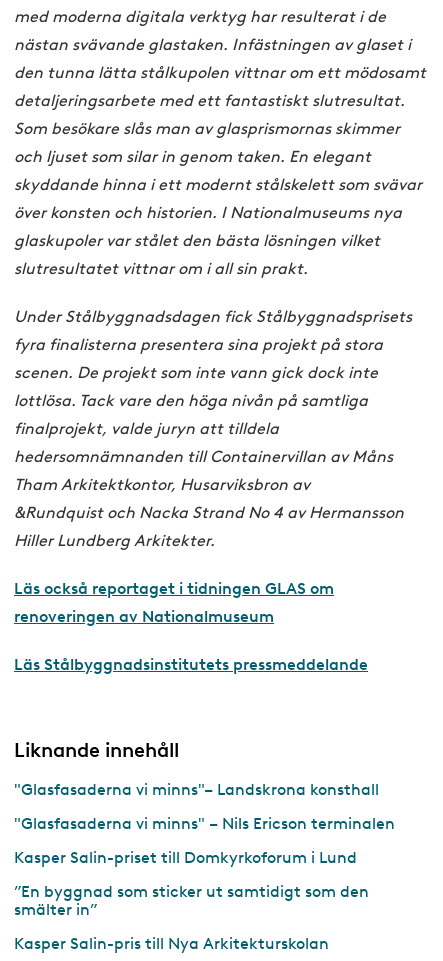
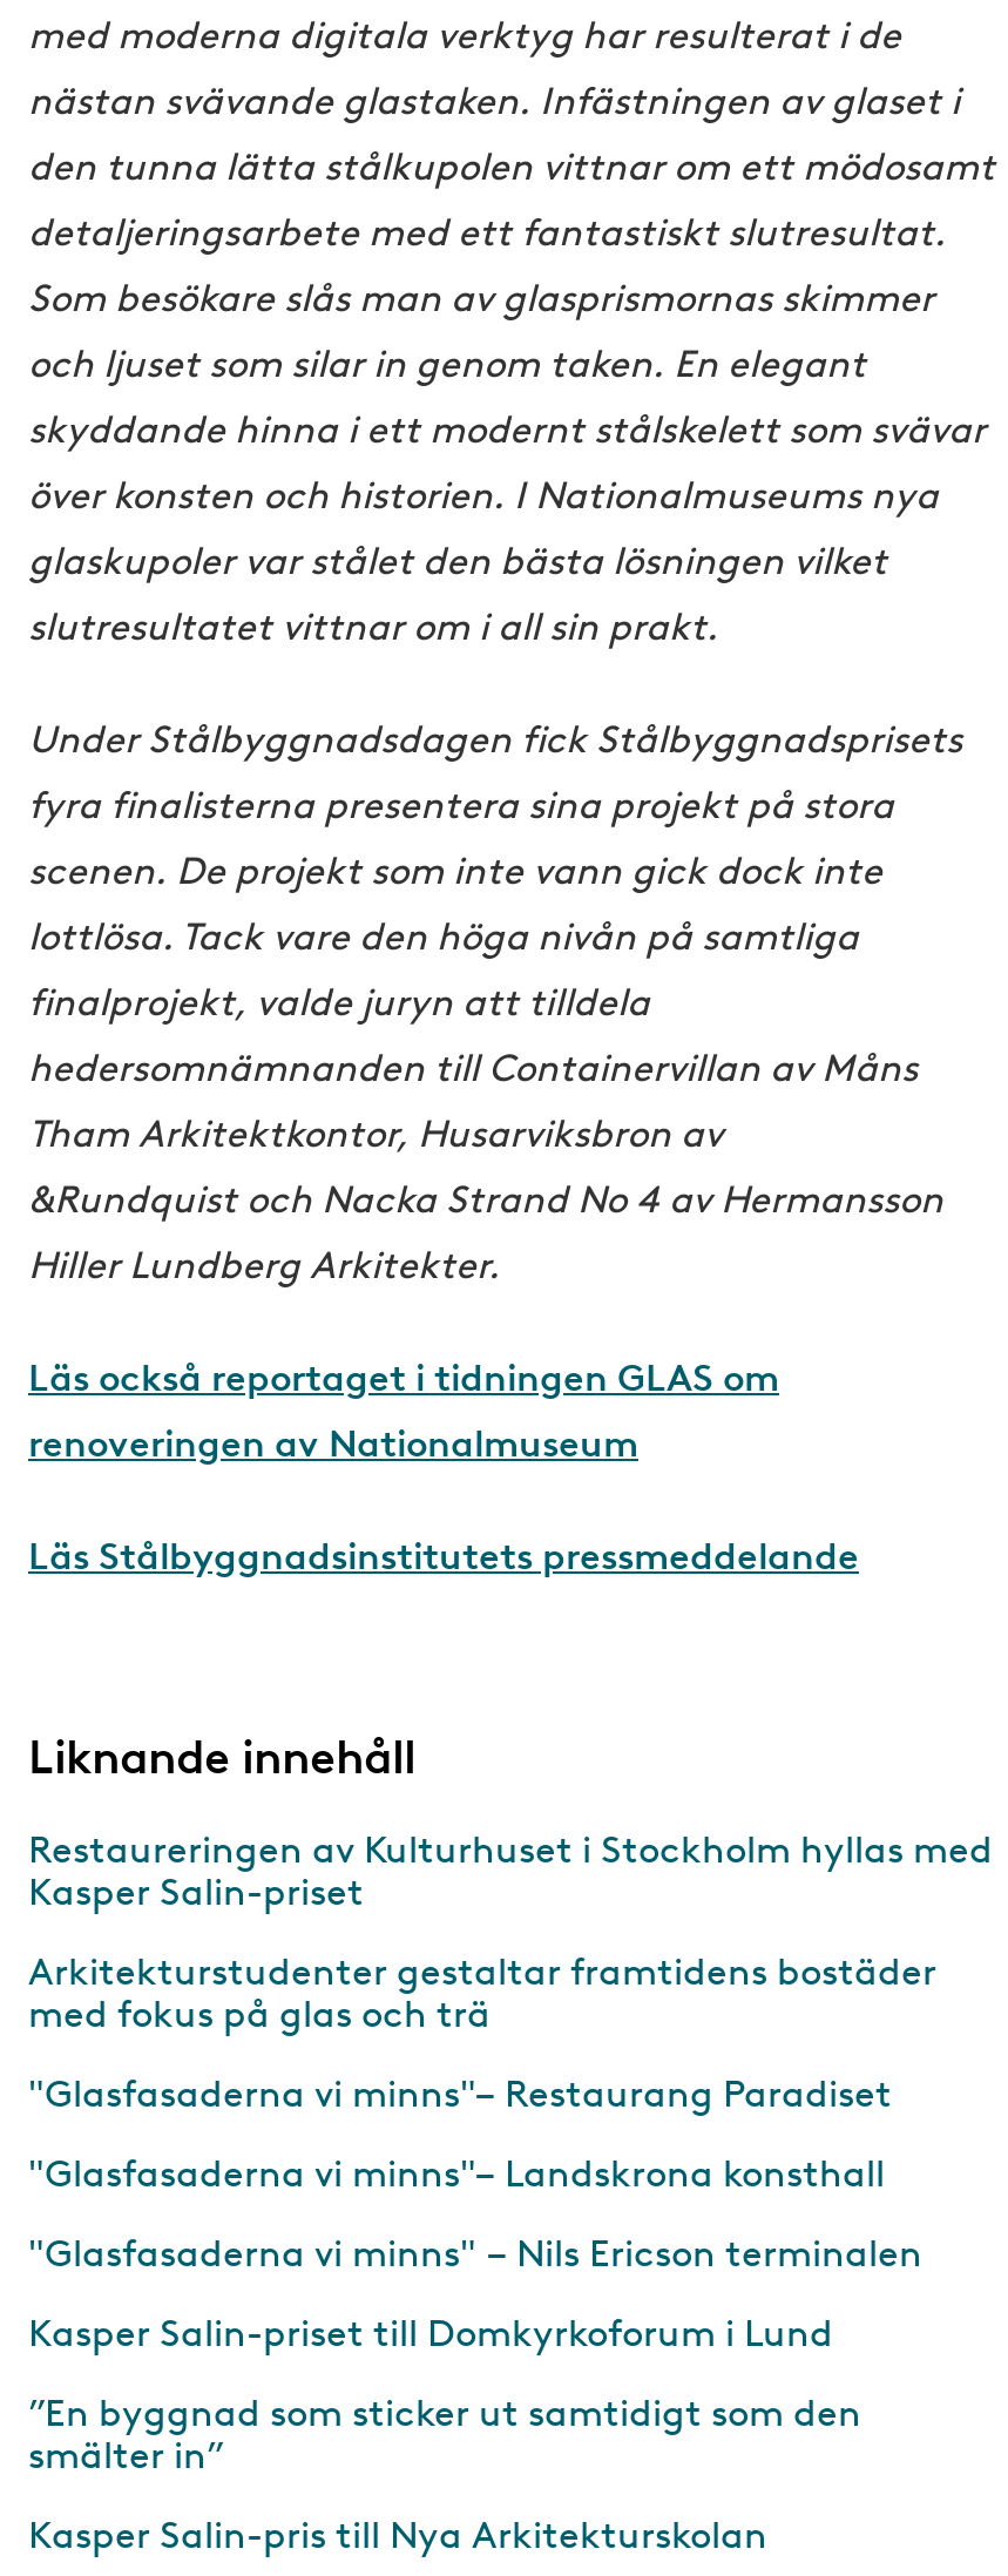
none -> [28,1827,993,2116] Restaureringen av Kulturhuset i Stockholm hyllas med | Kasper Salin-priset | Arkitekturstudenter gestaltar framtidens bostäder | med fokus på glas och trä | "Glasfasaderna vi minns"– Restaurang Paradiset

